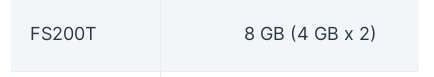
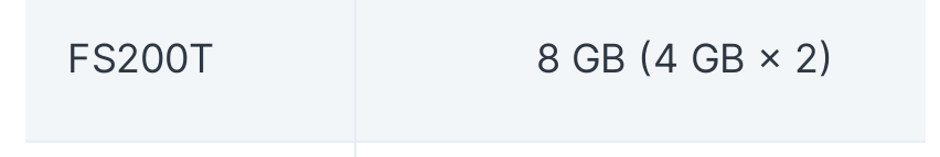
[243,23,376,44] 8 GB (4 GB x 2) -> [536,34,834,81] 8 GB (4 GB × 2)

